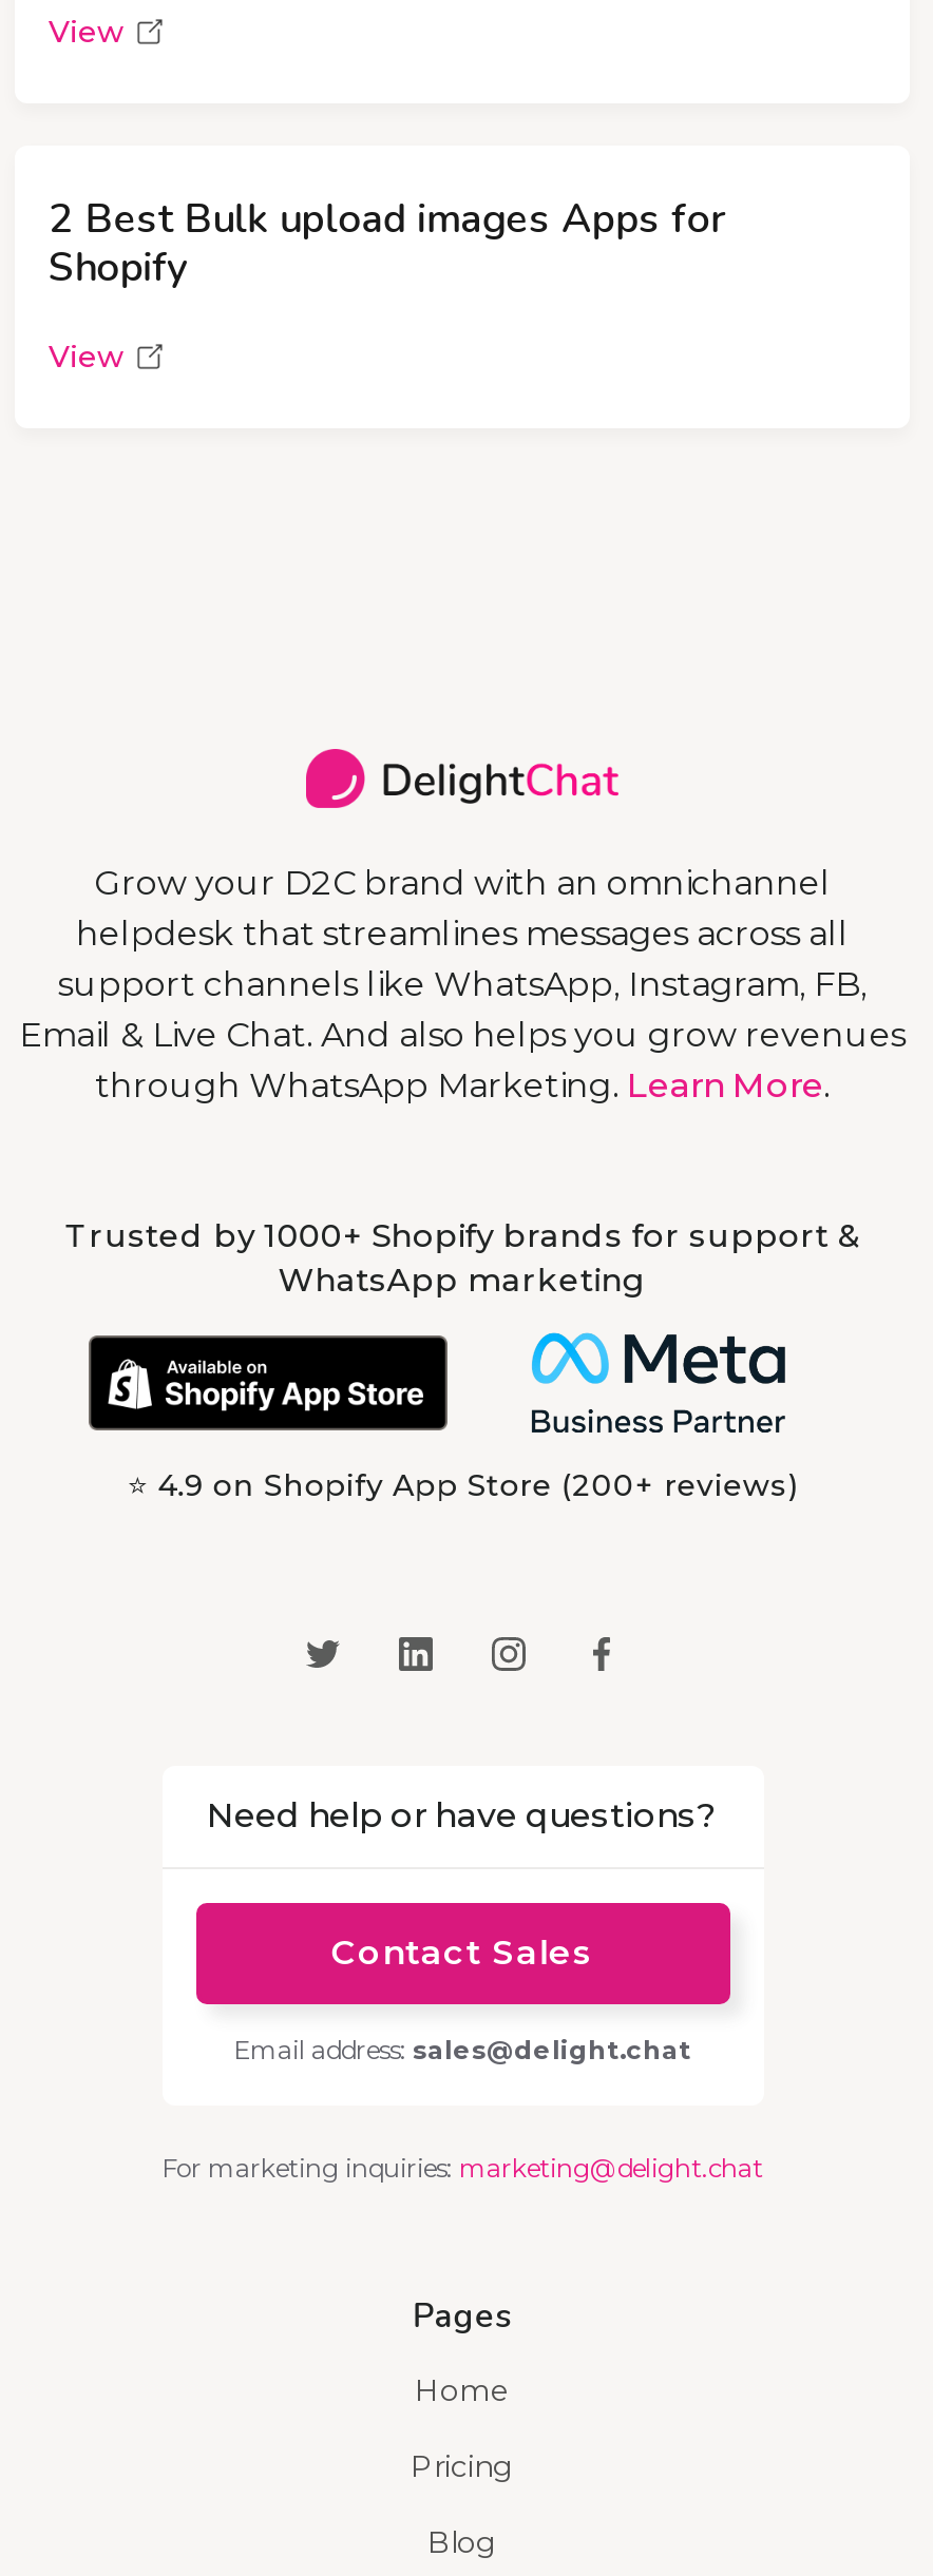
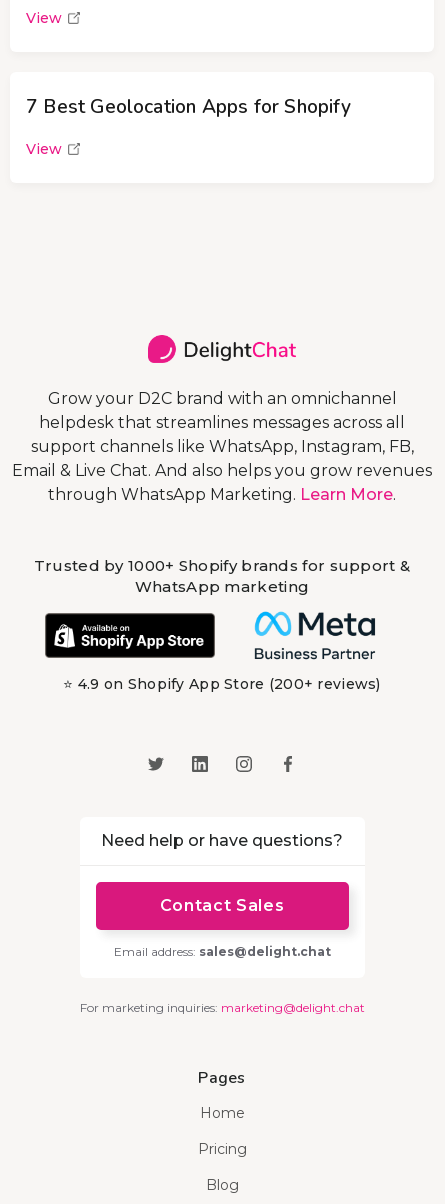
[49,193,725,296] 2 Best Bulk upload images Apps for | Shopify -> [26,94,351,120] 7 Best Geolocation Apps for Shopify

